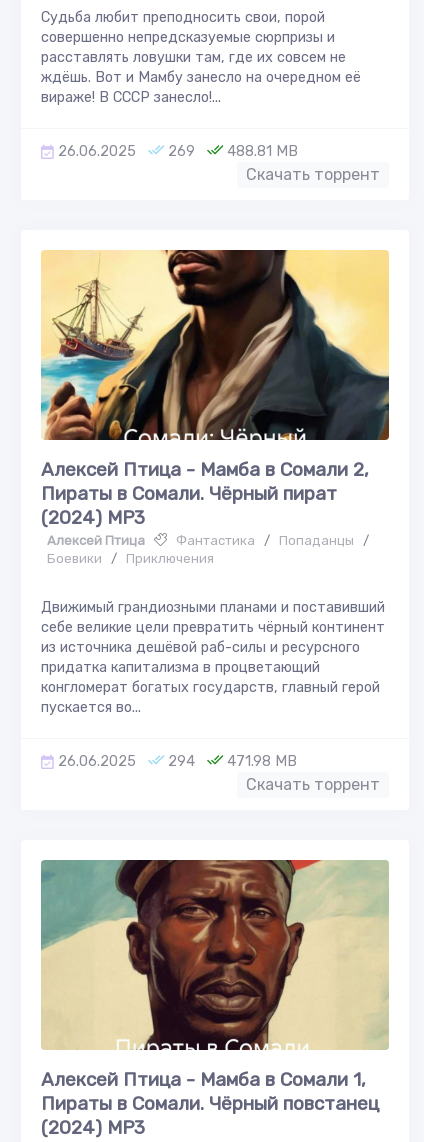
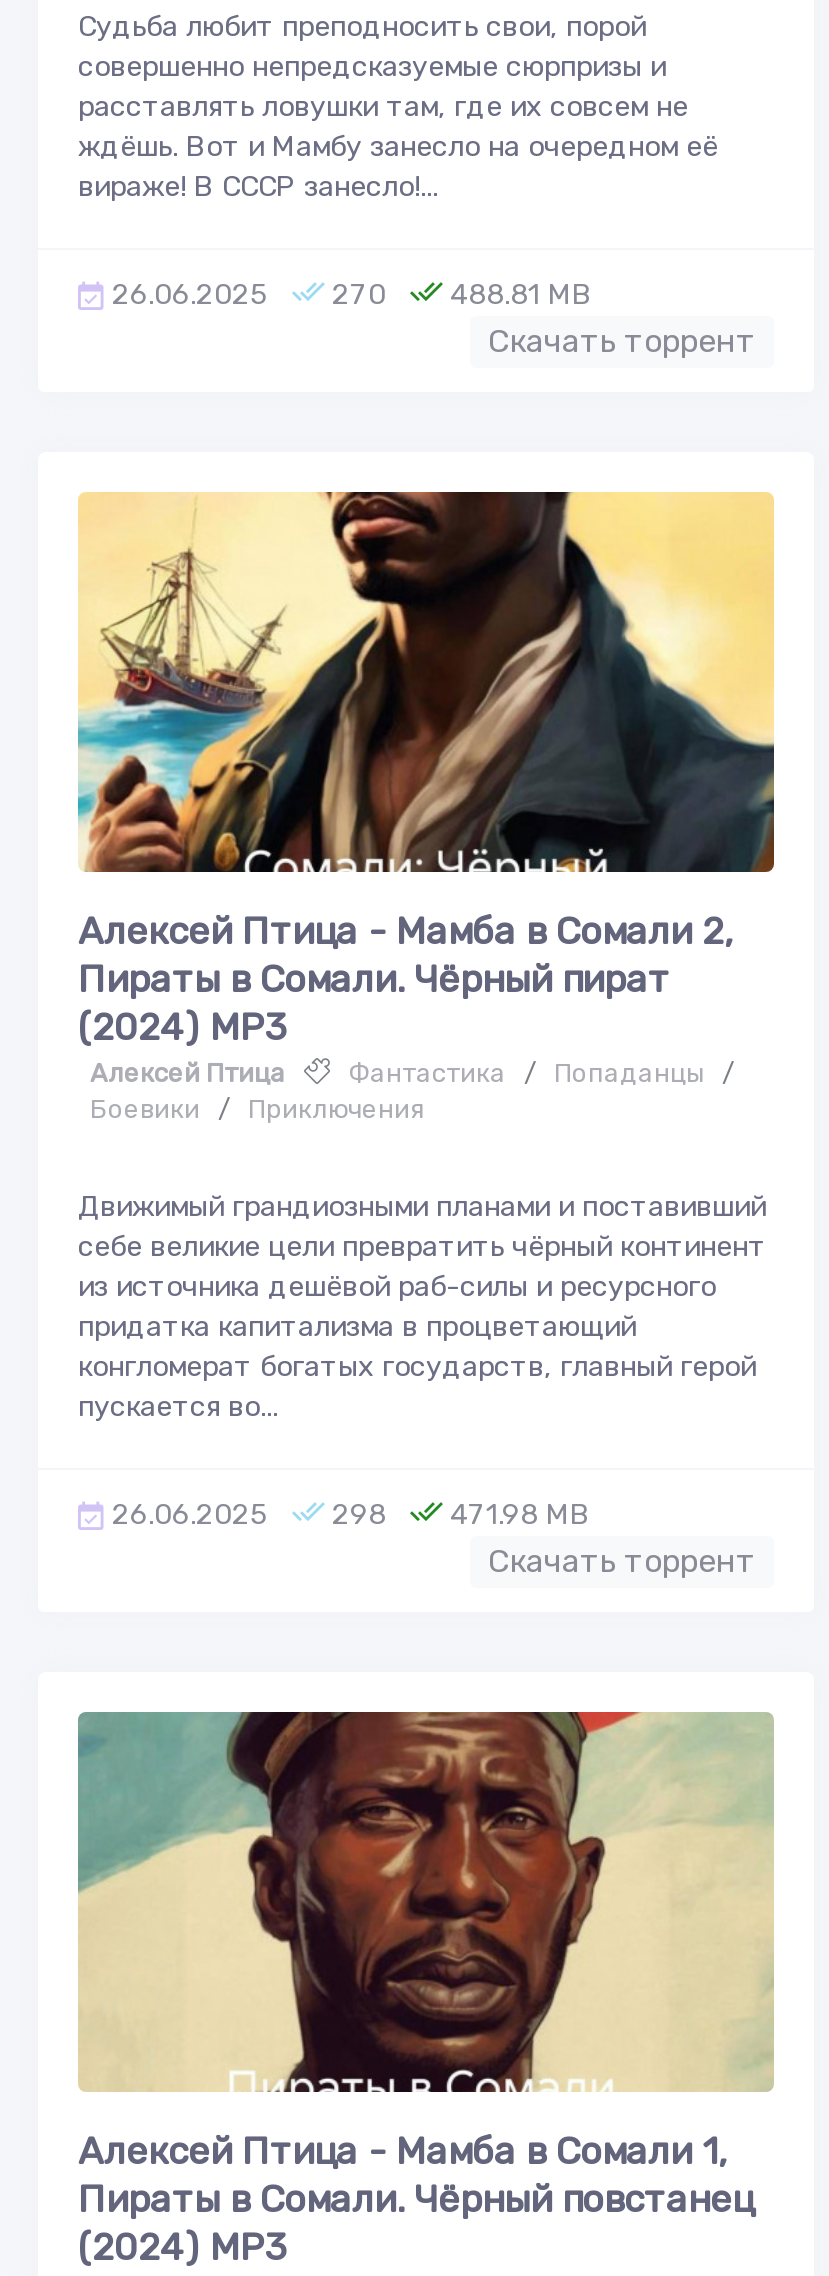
[54,143,298,160] 26.06.2025 269 488.81 MB -> [104,278,592,312] 26.06.2025 270 488.81 MB
[54,753,297,770] 26.06.2025 294 471.98 MB -> [104,1498,590,1532] 26.06.2025 298 471.98 MB

